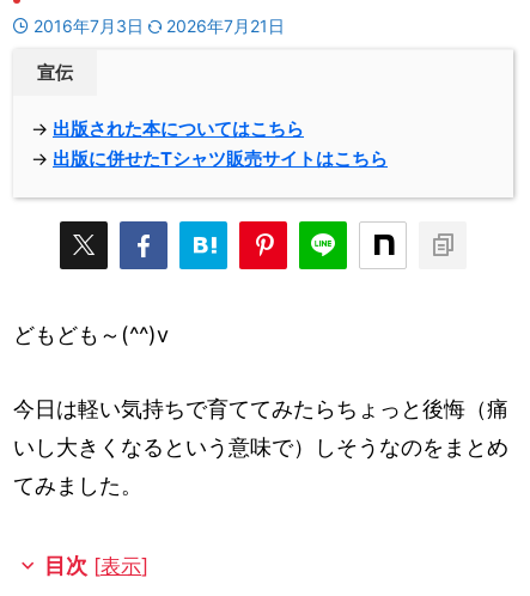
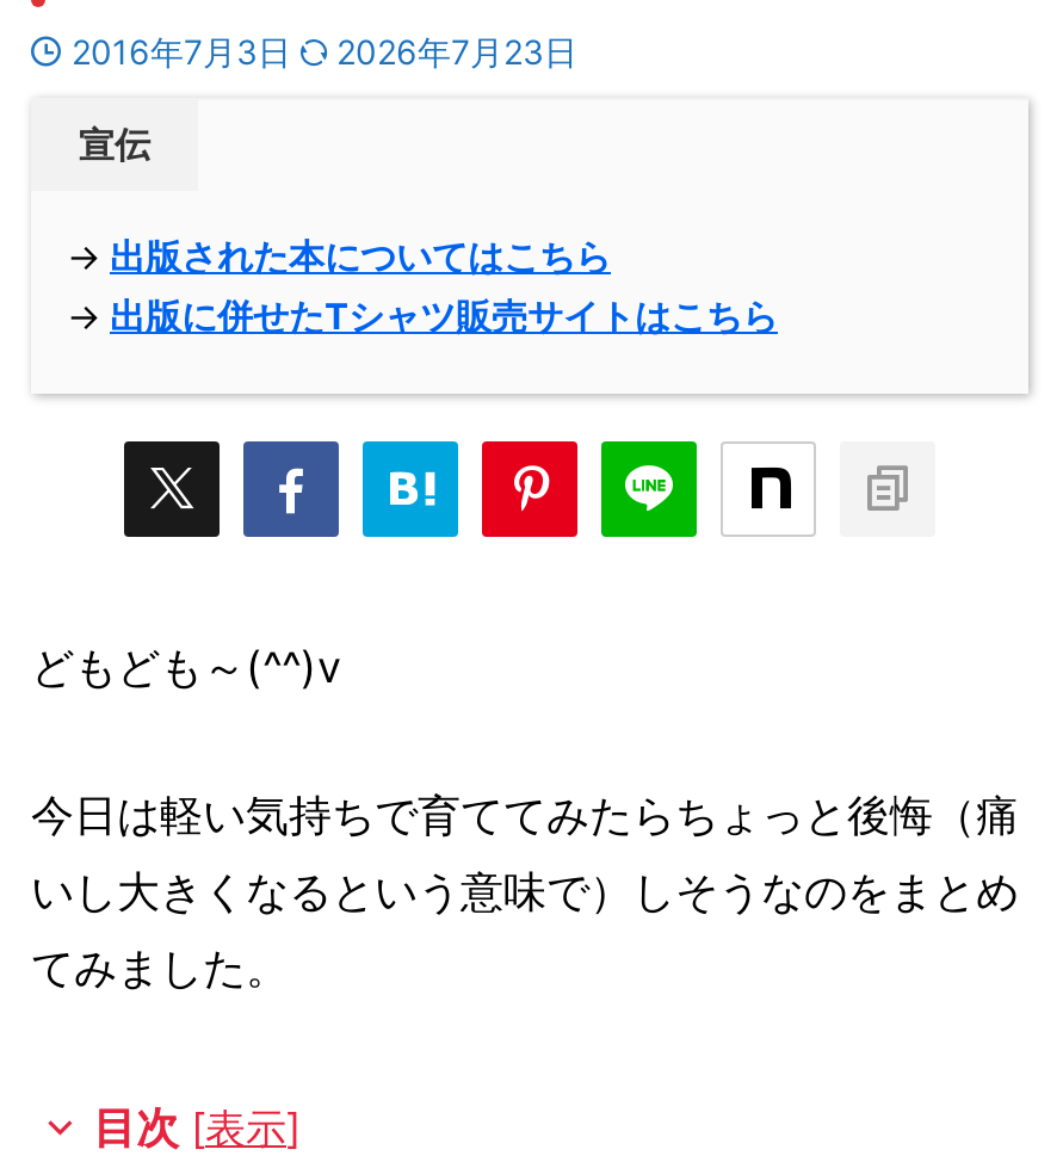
[33,16,285,36] 2016年7月3日 2026年7月21日 -> [72,31,577,72] 2016年7月3日 2026年7月23日

